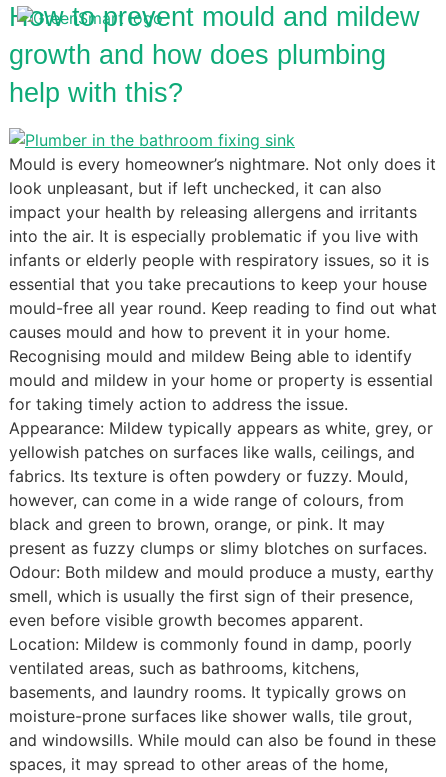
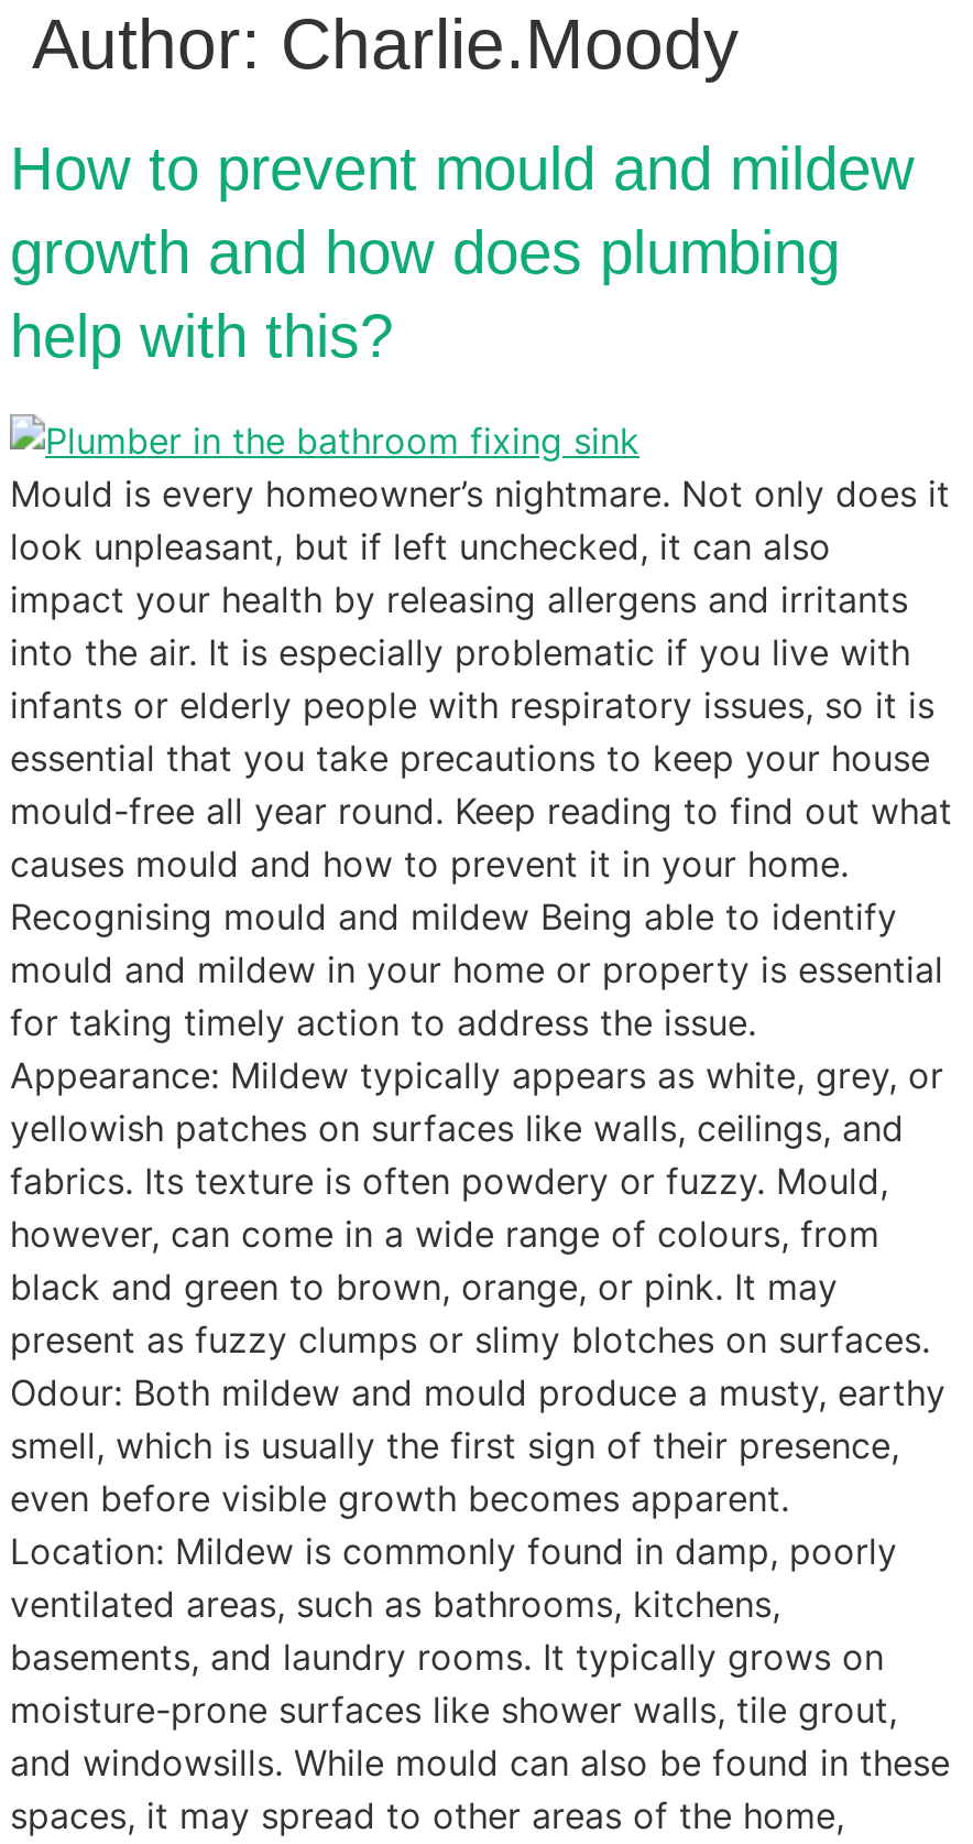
none -> [32,4,739,84] Author: Charlie.Moody

